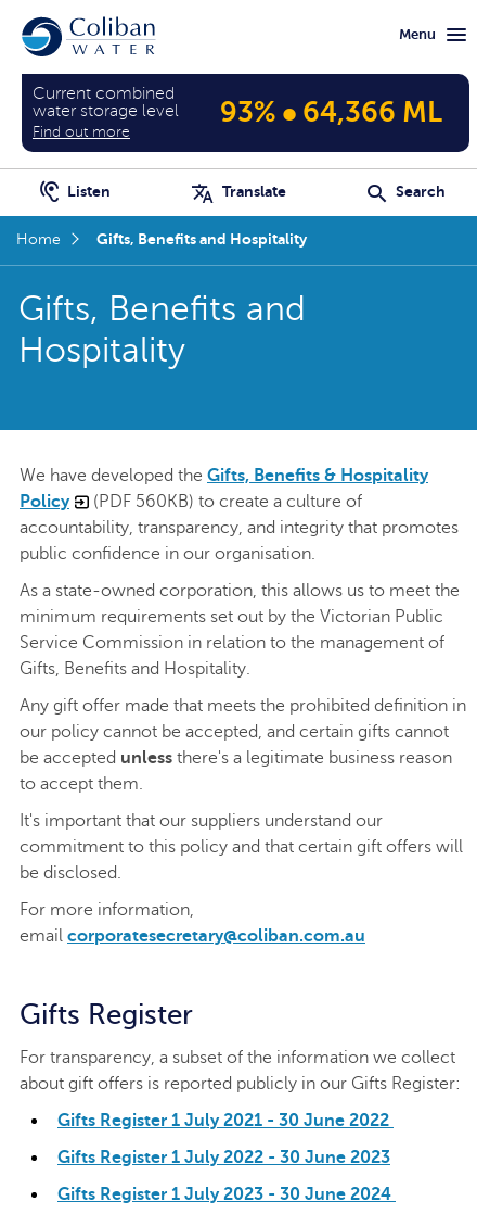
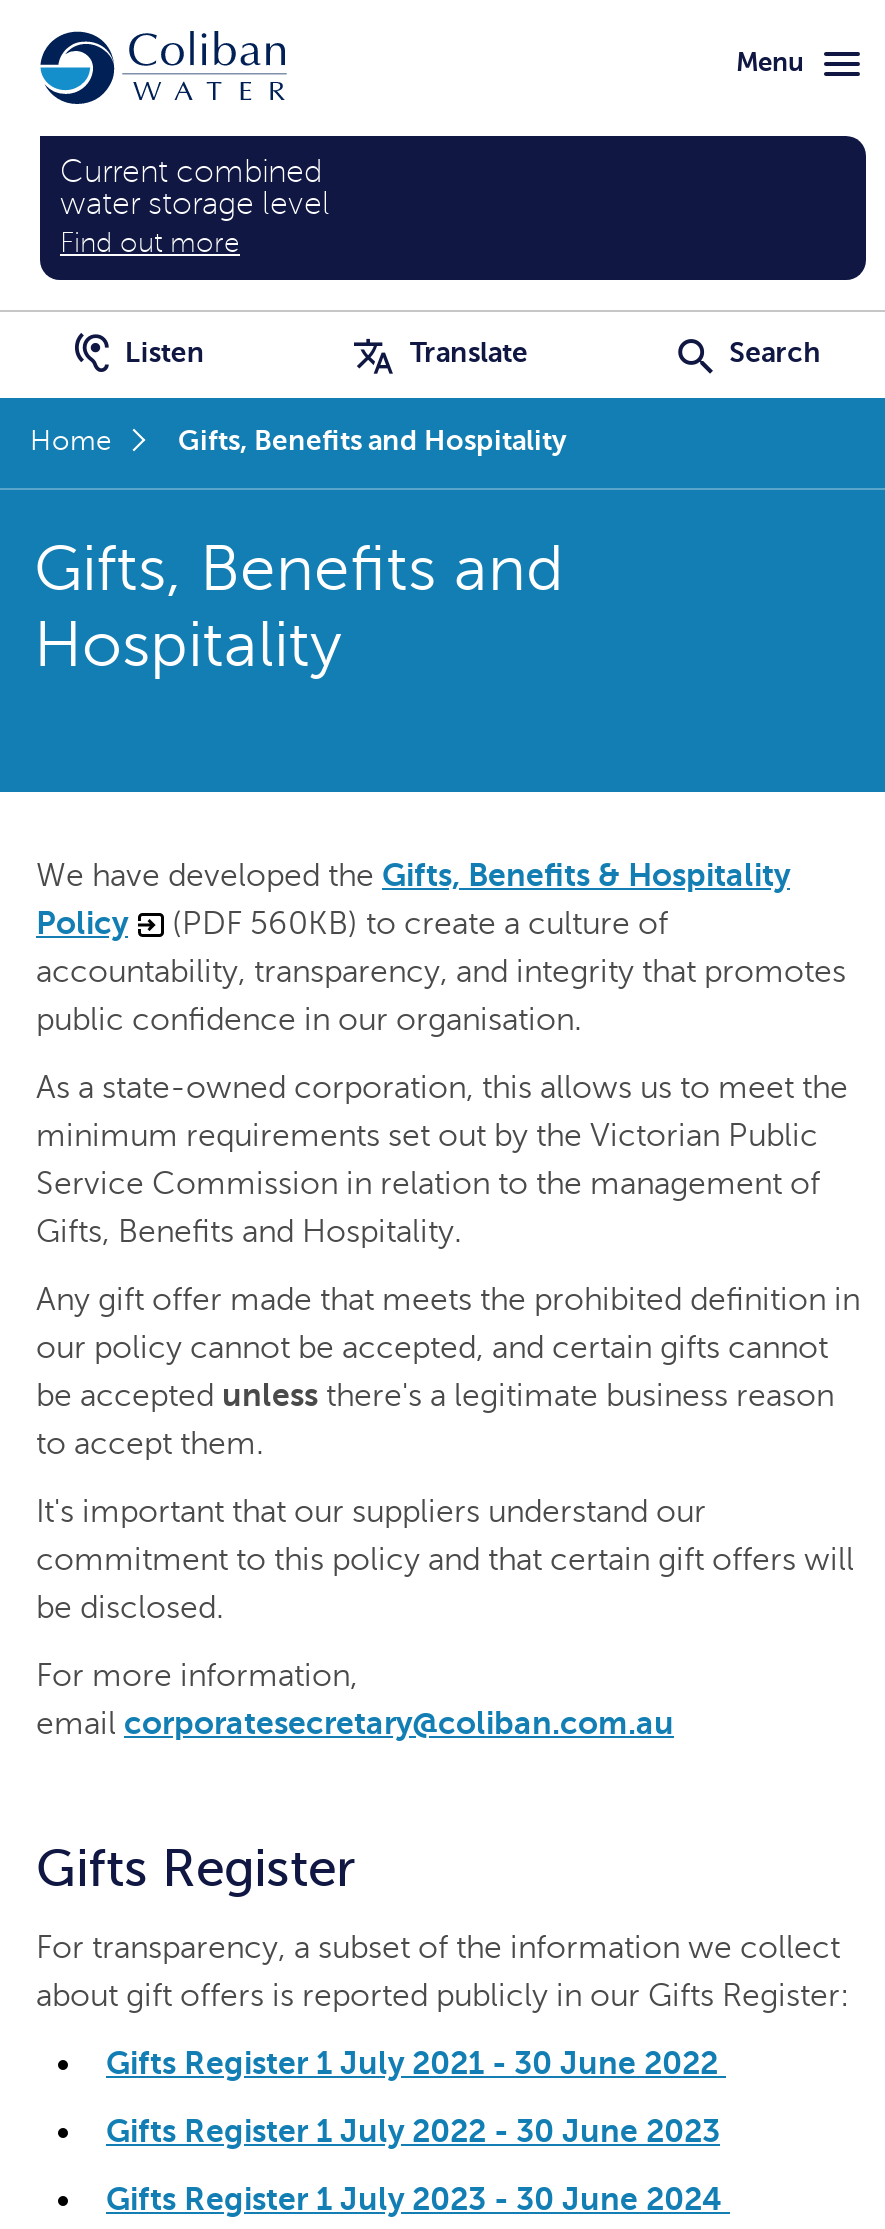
[220,92,442,134] 93% • 64,366 ML -> none

